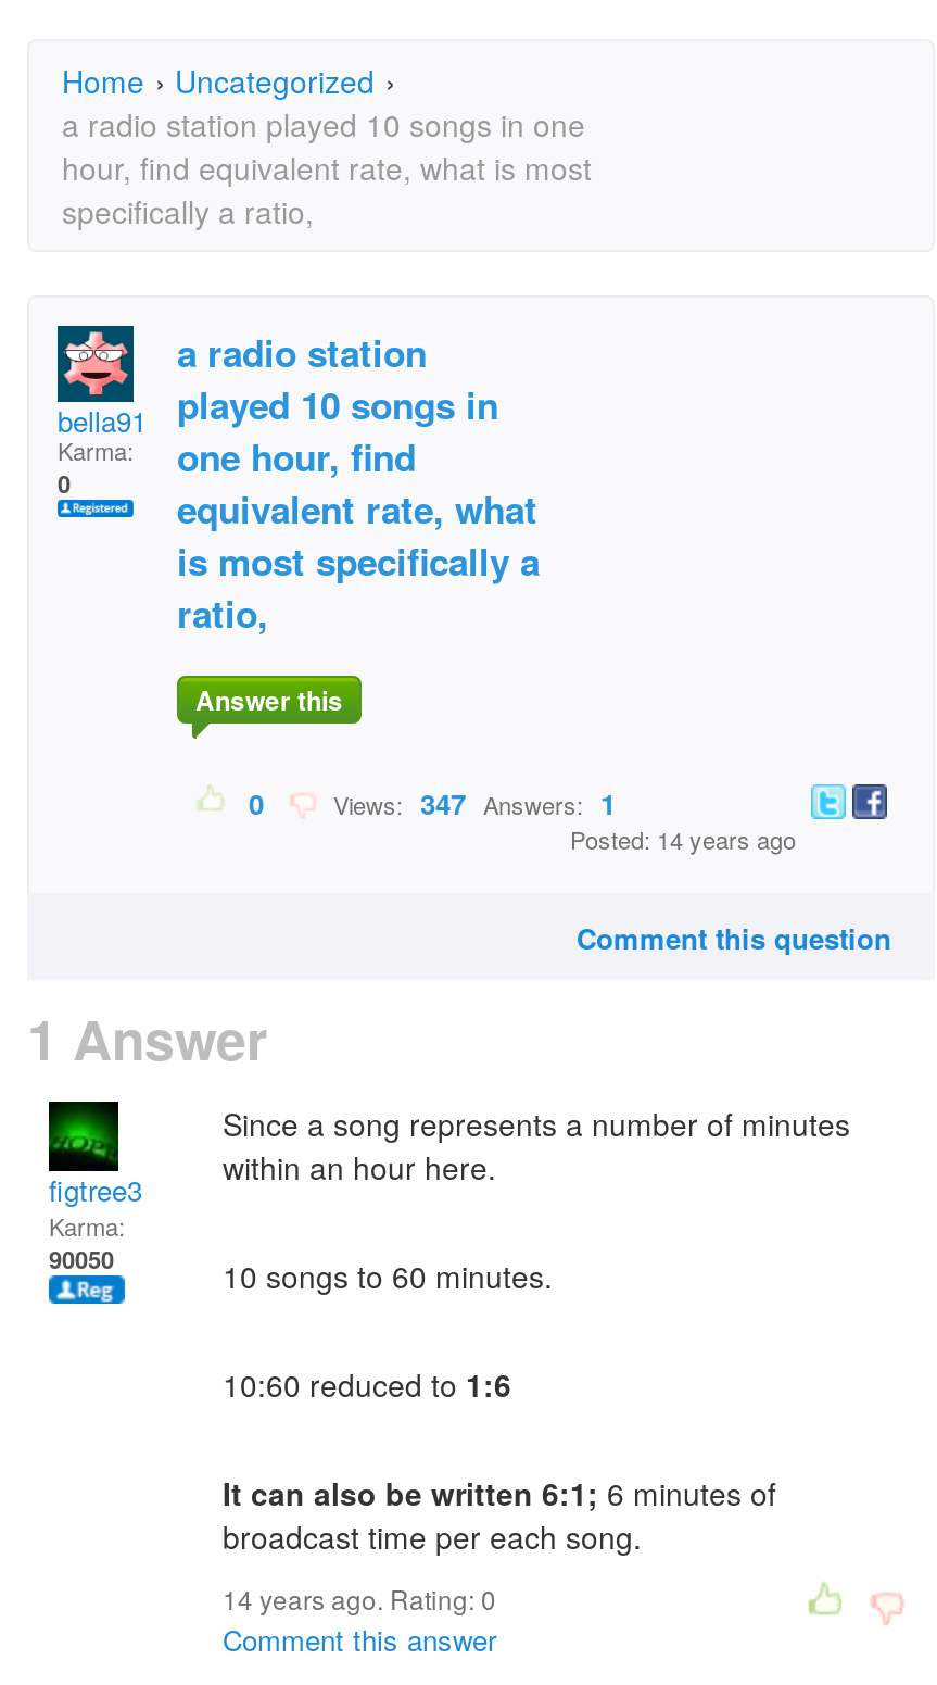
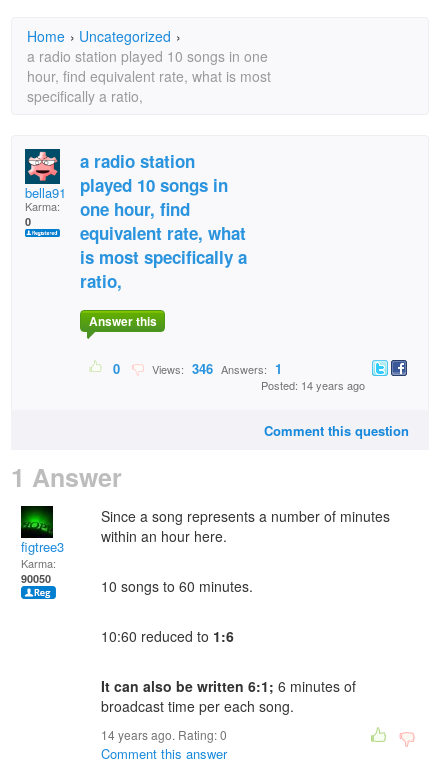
[320,782,616,824] Views: 347 Answers: 1 -> [146,359,282,378] Views: 346 Answers: 1

